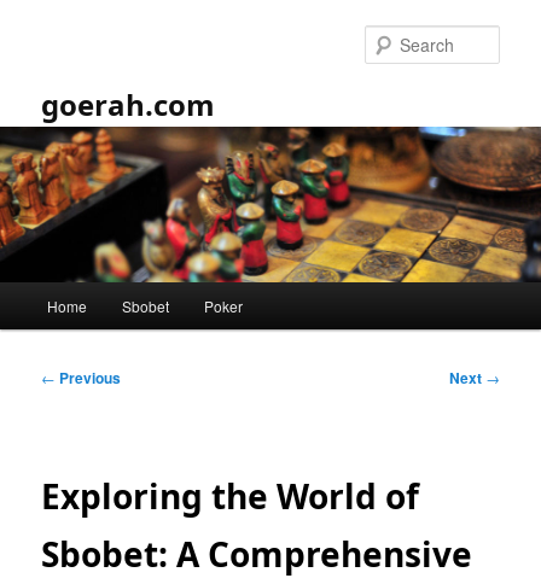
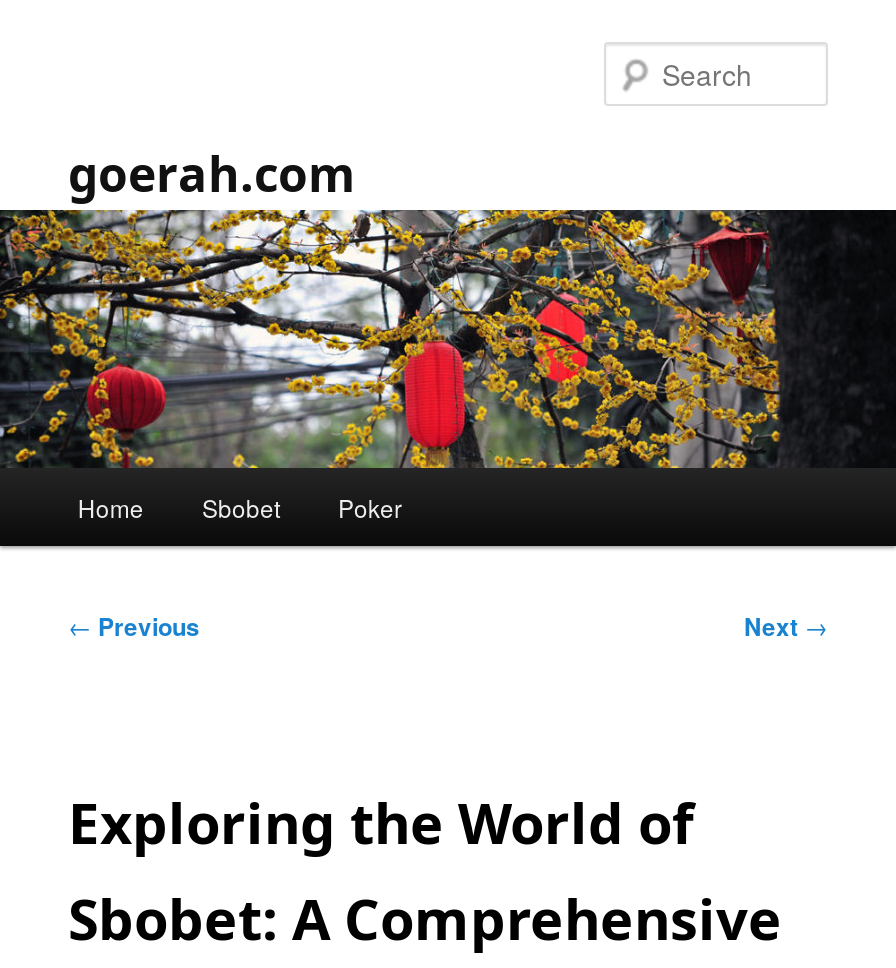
[4,125,537,284] [image] -> [6,208,890,470] [image]

